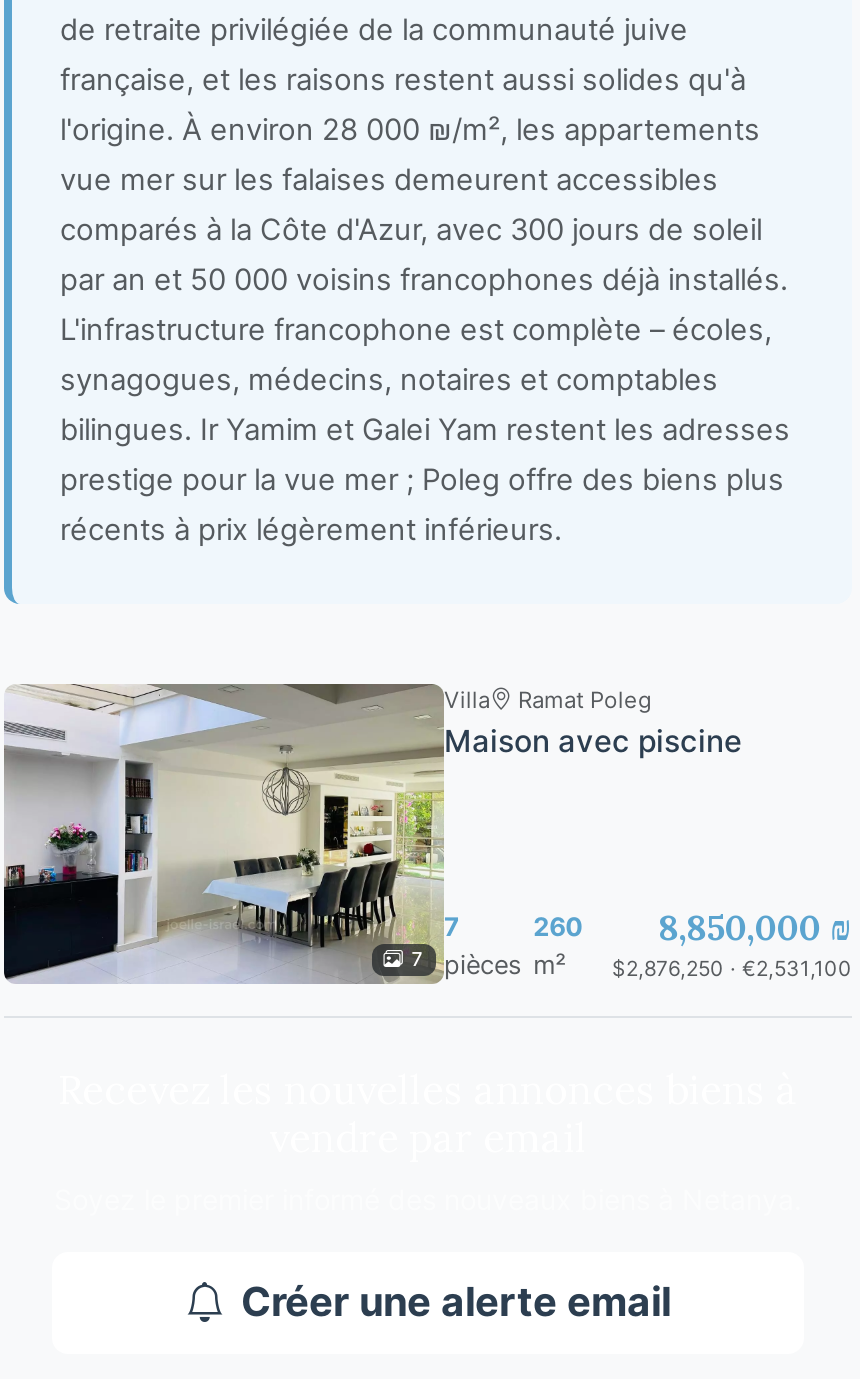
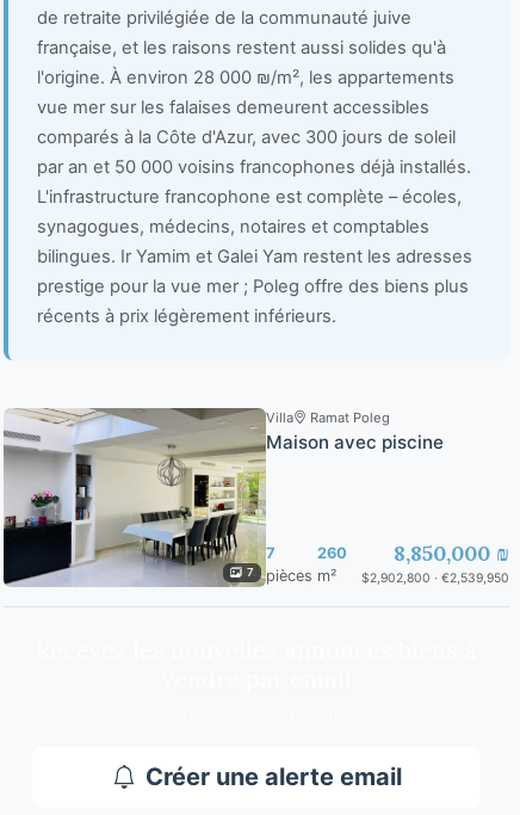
[412,948,852,982] 7 pièces m² $2,876,250 · €2,531,100 -> [247,566,509,586] 7 pièces m² $2,902,800 · €2,539,950

